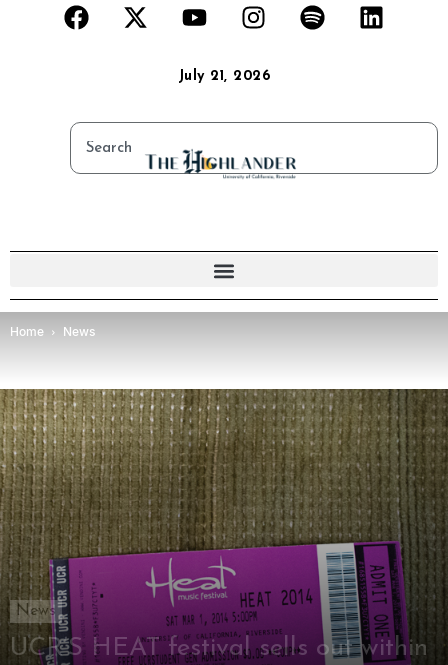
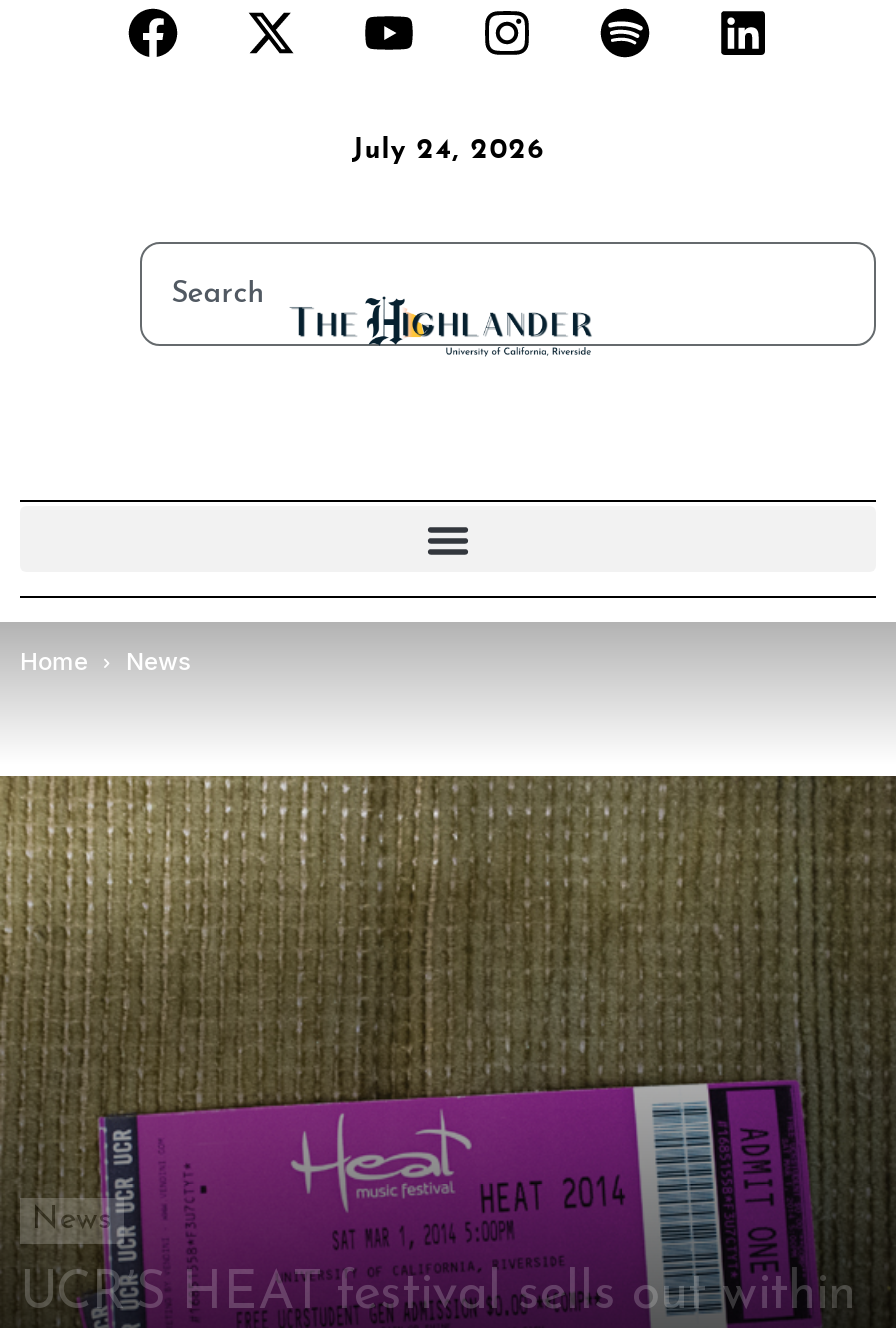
[178,69,270,84] July 21, 2026 -> [352,136,544,166] July 24, 2026

